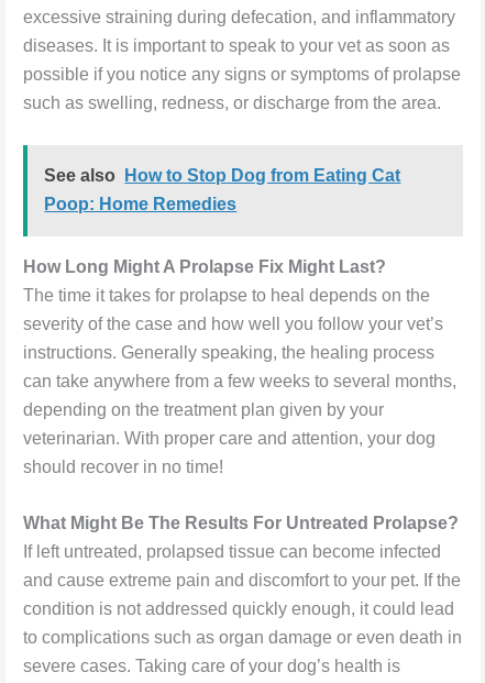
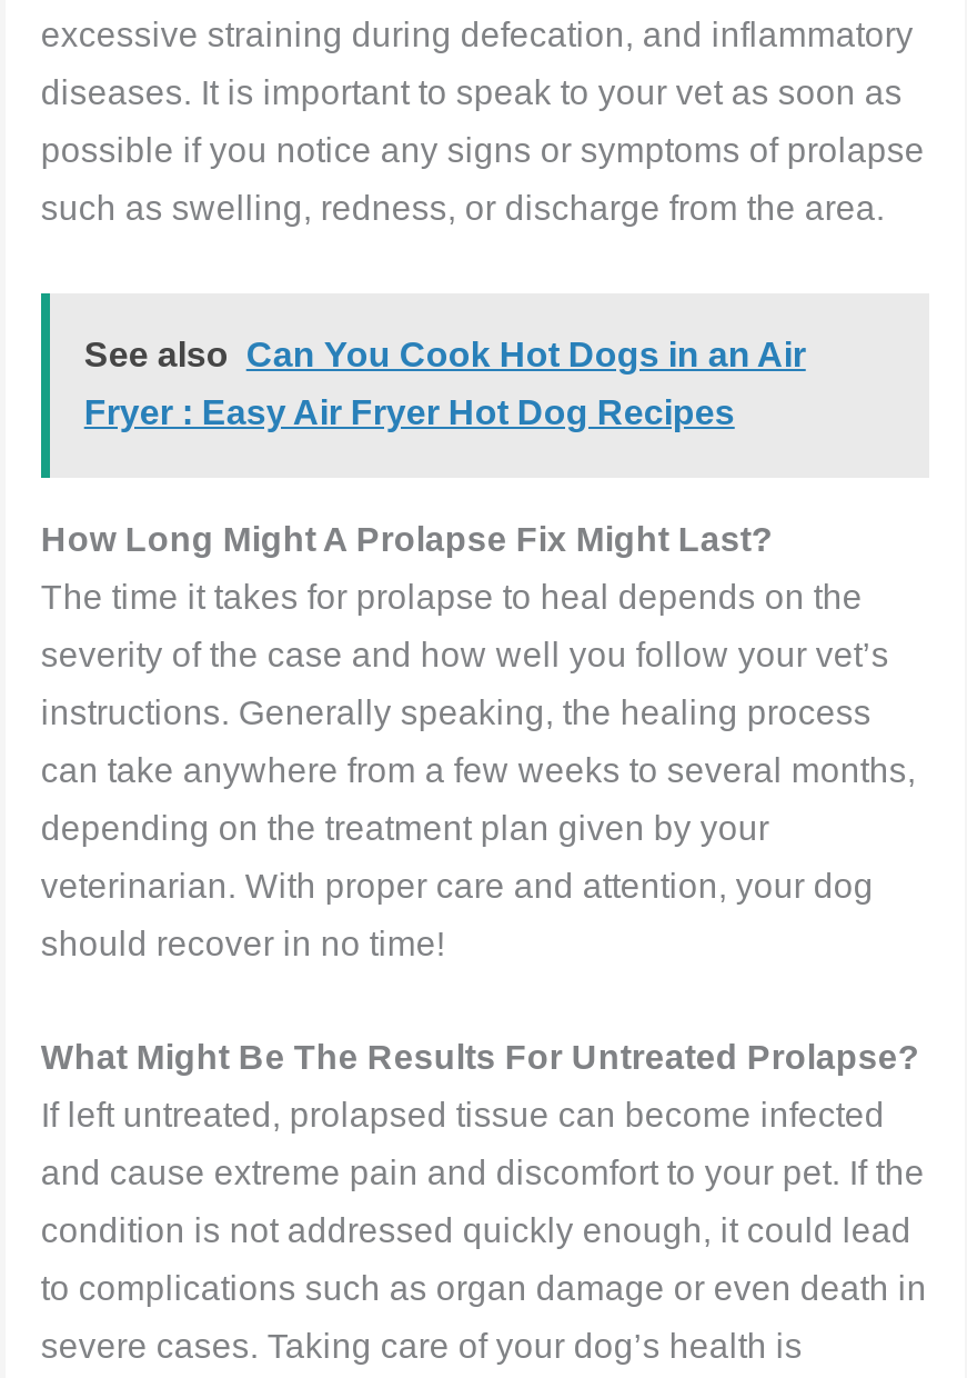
[44,166,401,185] See also How to Stop Dog from Eating Cat -> [84,336,806,374] See also Can You Cook Hot Dogs in an Air
[44,195,237,213] Poop: Home Remedies -> [84,394,735,431] Fryer : Easy Air Fryer Hot Dog Recipes

